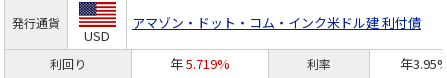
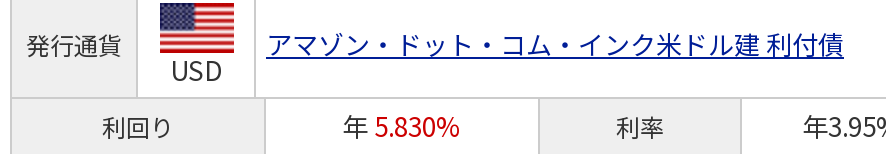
[170,54,230,73] 年5.719% -> [342,108,462,146] 年5.830%

